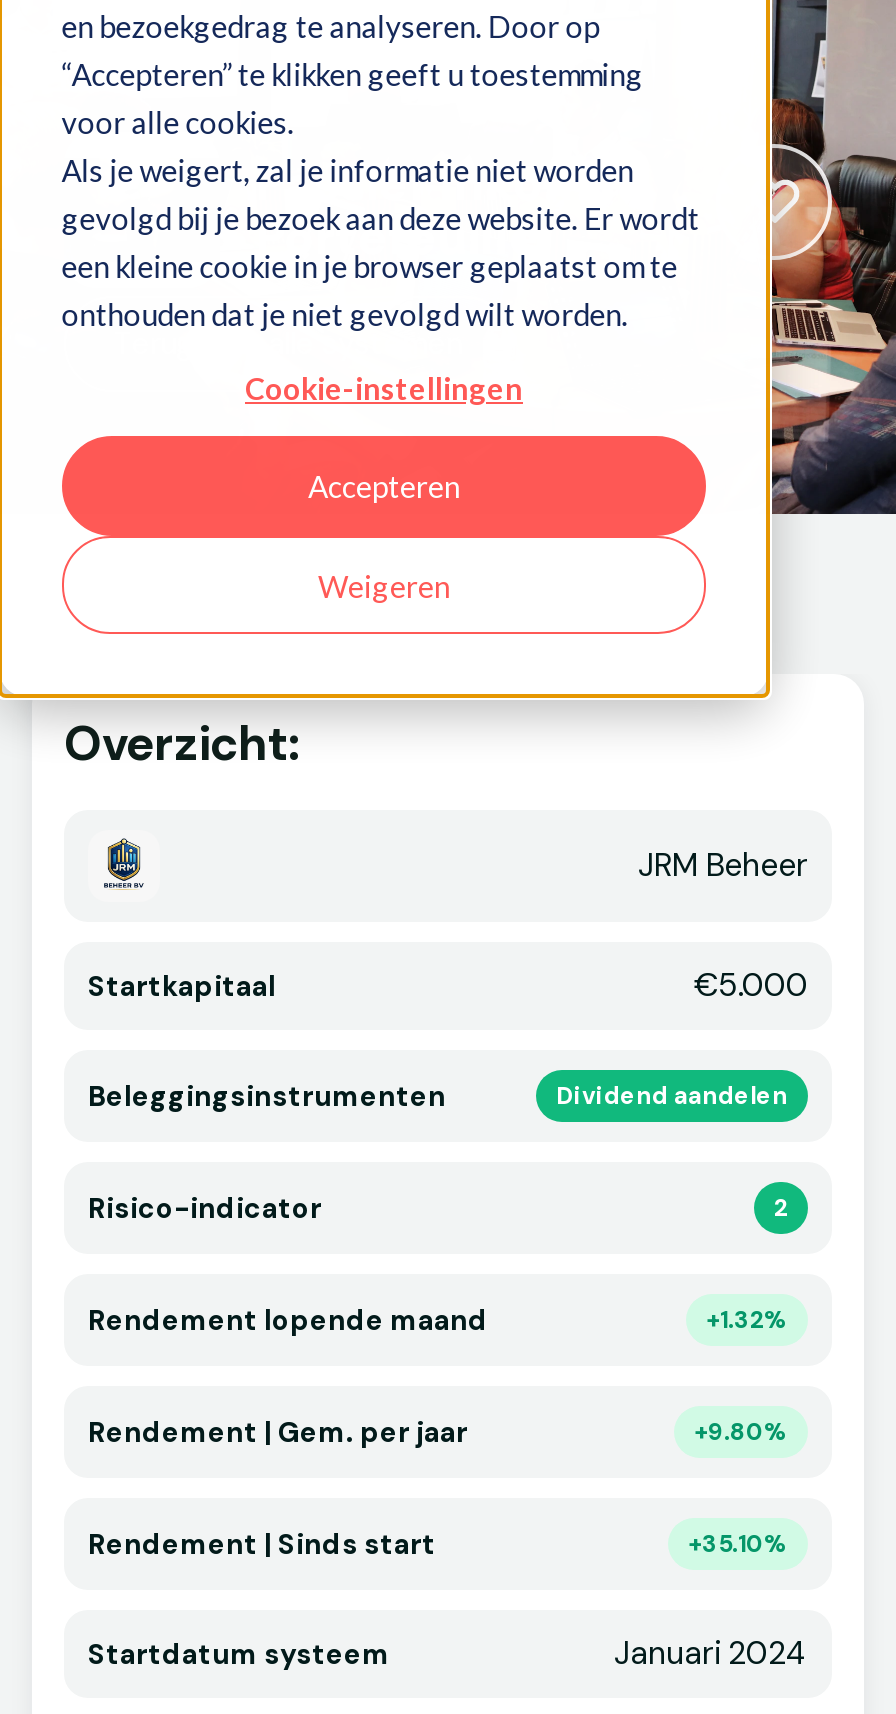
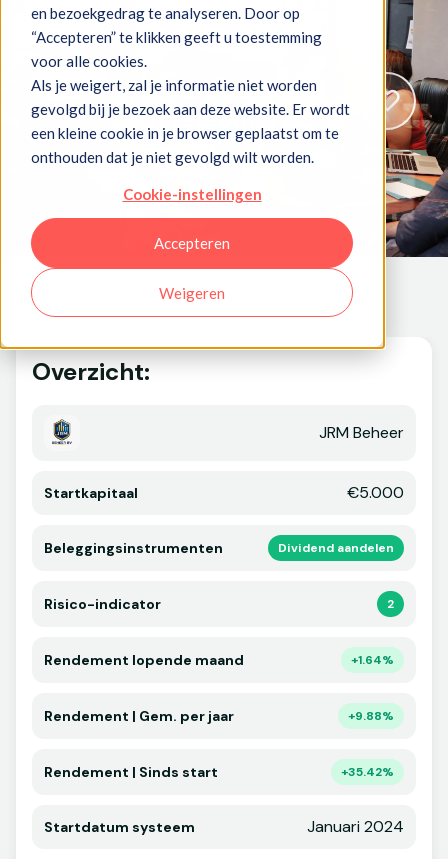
[706,1304,788,1336] +1.32% -> [351,652,394,668] +1.64%
[694,1416,788,1448] +9.80% -> [348,708,394,724] +9.88%
[688,1528,788,1560] +35.10% -> [341,764,394,780] +35.42%

